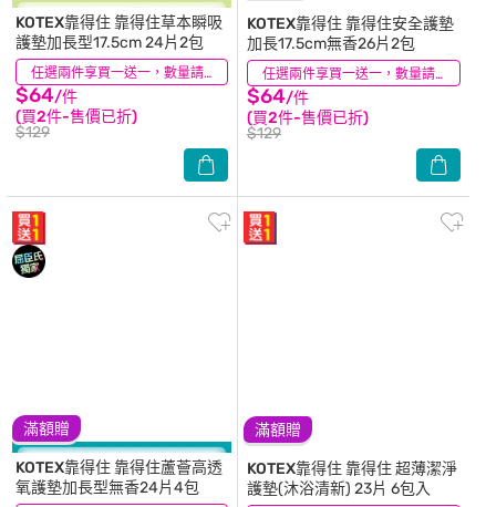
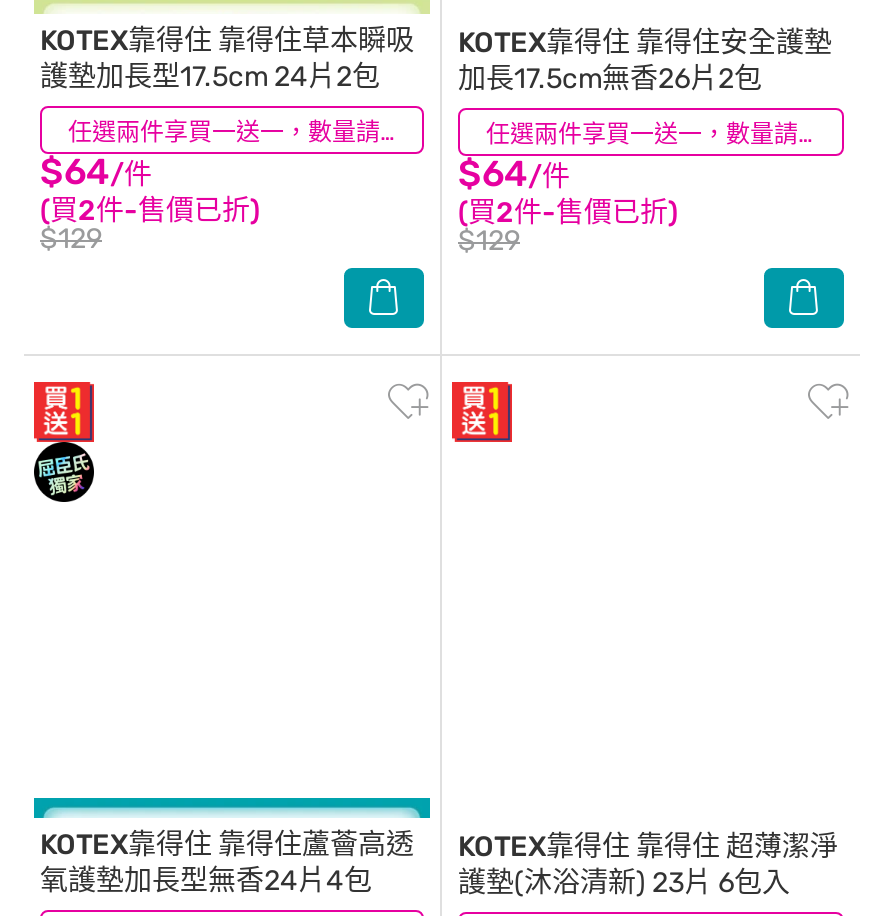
[23,420,70,438] 滿額贈 -> none
[255,421,301,439] 滿額贈 -> none

